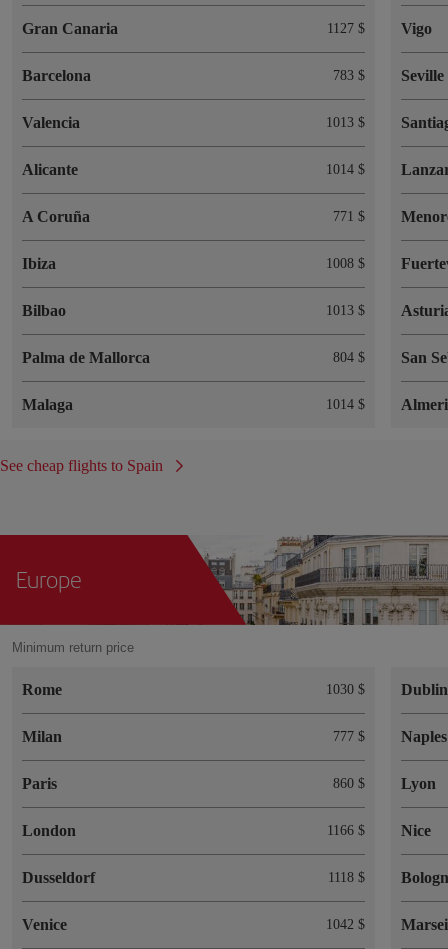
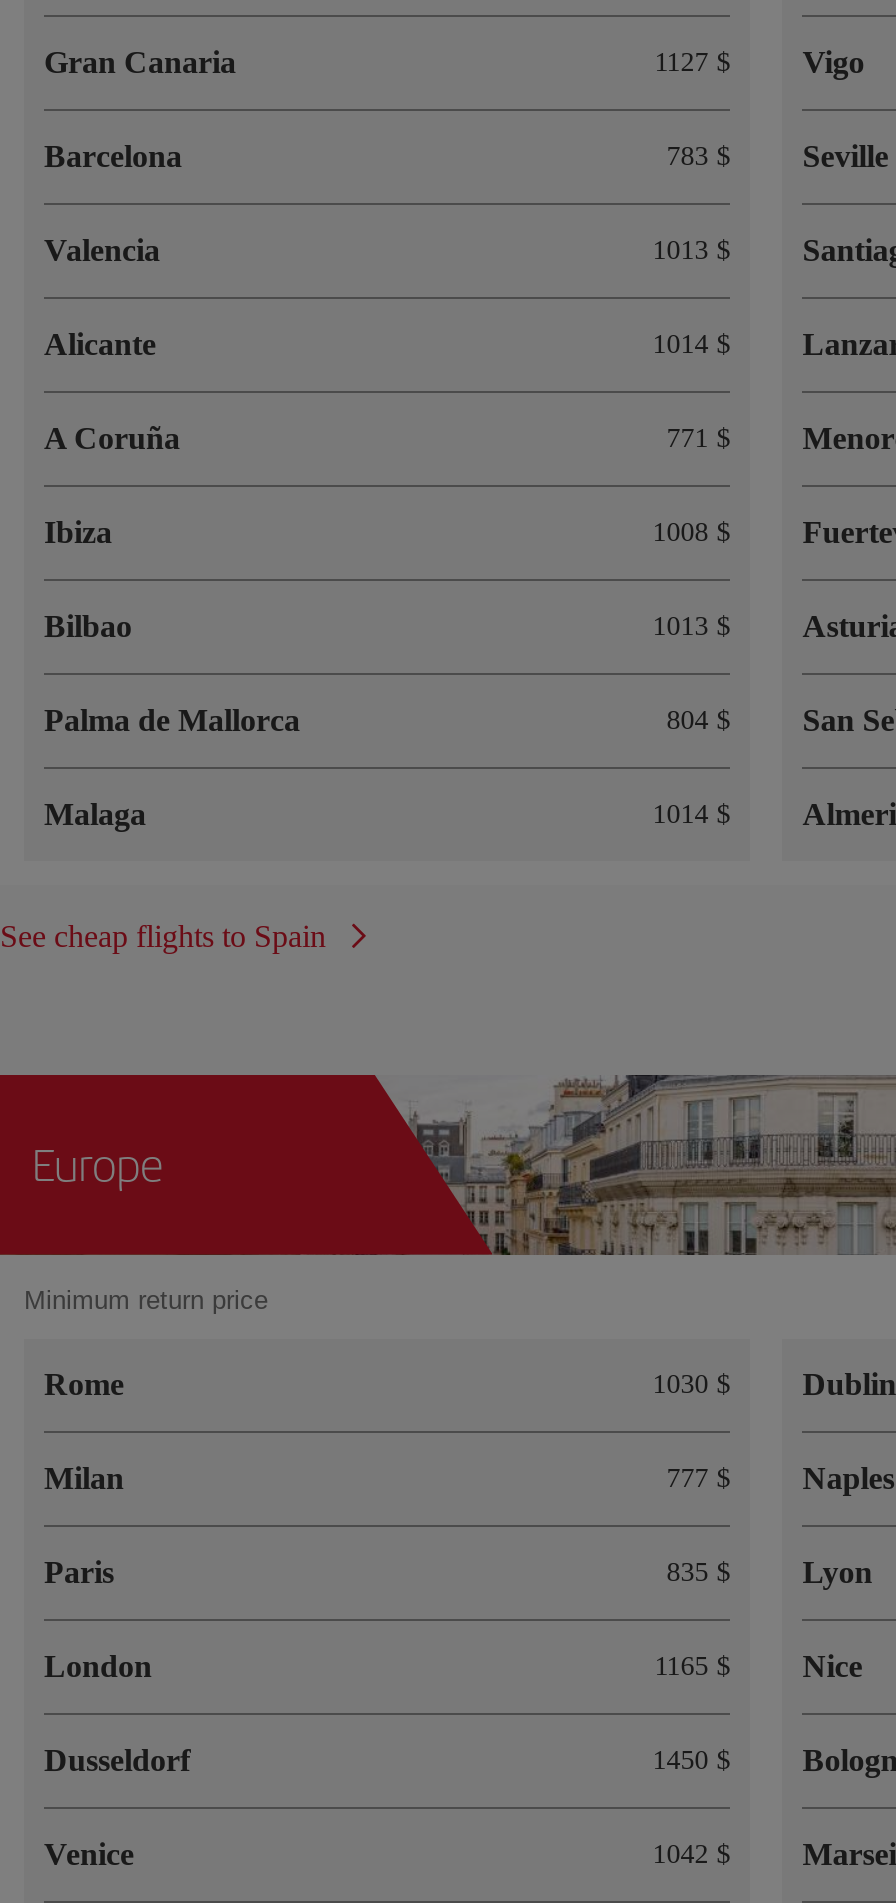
[333,776,365,791] 860 $ -> [666,1557,730,1587] 835 $
[327,823,365,838] 1166 $ -> [654,1651,730,1681] 1165 $
[328,870,365,885] 1118 $ -> [652,1745,730,1775] 1450 $

